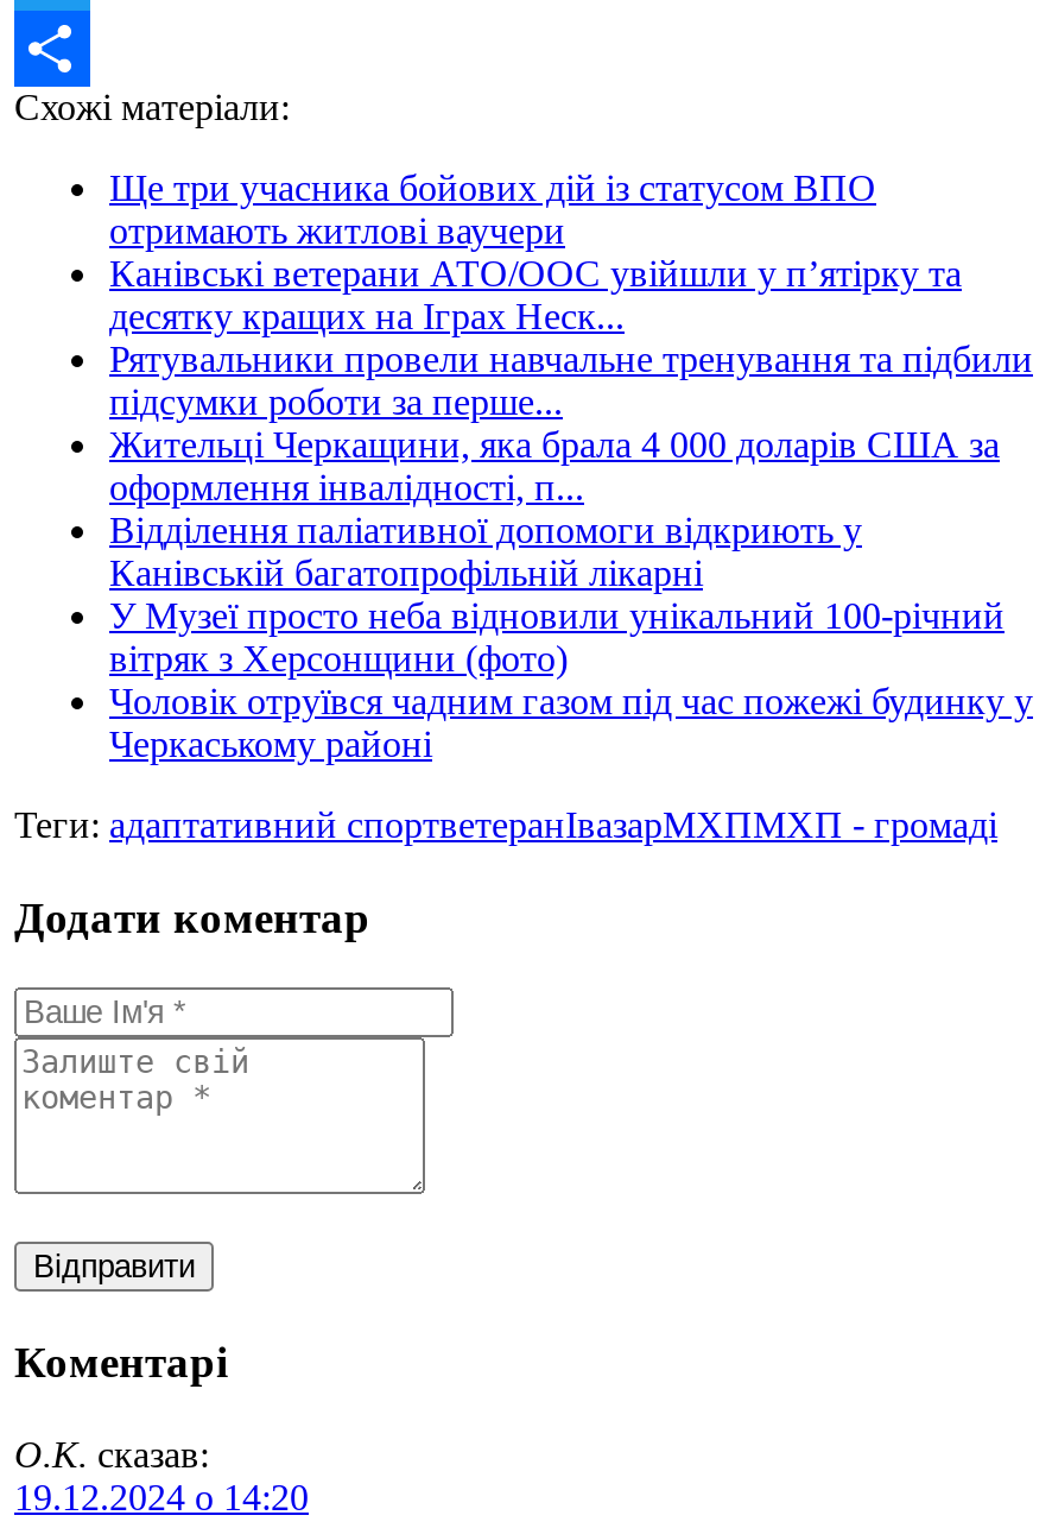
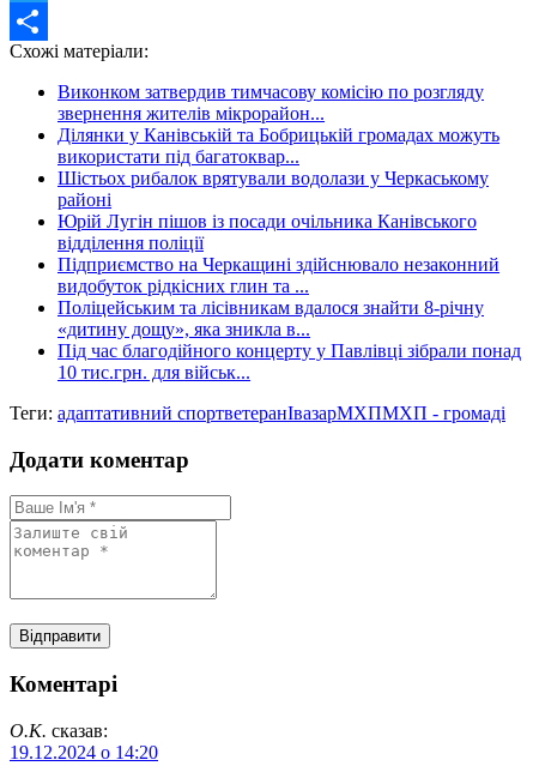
[109,167,1033,764] Ще три учасника бойових дій із статусом ВПО | отримають житлові ваучери | Канівські ветерани АТО/ООС увійшли у п’ятірку та | десятку кращих на Іграх Неск... | Рятувальники провели навчальне тренування та підбили | підсумки роботи за перше... | Жительці Черкащини, яка брала 4 000 доларів США за | оформлення інвалідності, п... | Відділення паліативної допомоги відкриють у | Канівській багатопрофільній лікарні | У Музеї просто неба відновили унікальний 100-річний | вітряк з Херсонщини (фото) | Чоловік отруївся чадним газом під час пожежі будинку у | Черкаському районі -> [57,81,521,382] Виконком затвердив тимчасову комісію по розгляду | звернення жителів мікрорайон... | Ділянки у Канівській та Бобрицькій громадах можуть | використати під багатоквар... | Шістьох рибалок врятували водолази у Черкаському | районі | Юрій Лугін пішов із посади очільника Канівського | відділення поліції | Підприємство на Черкащині здійснювало незаконний | видобуток рідкісних глин та ... | Поліцейським та лісівникам вдалося знайти 8-річну | «дитину дощу», яка зникла в... | Під час благодійного концерту у Павлівці зібрали понад | 10 тис.грн. для військ...

